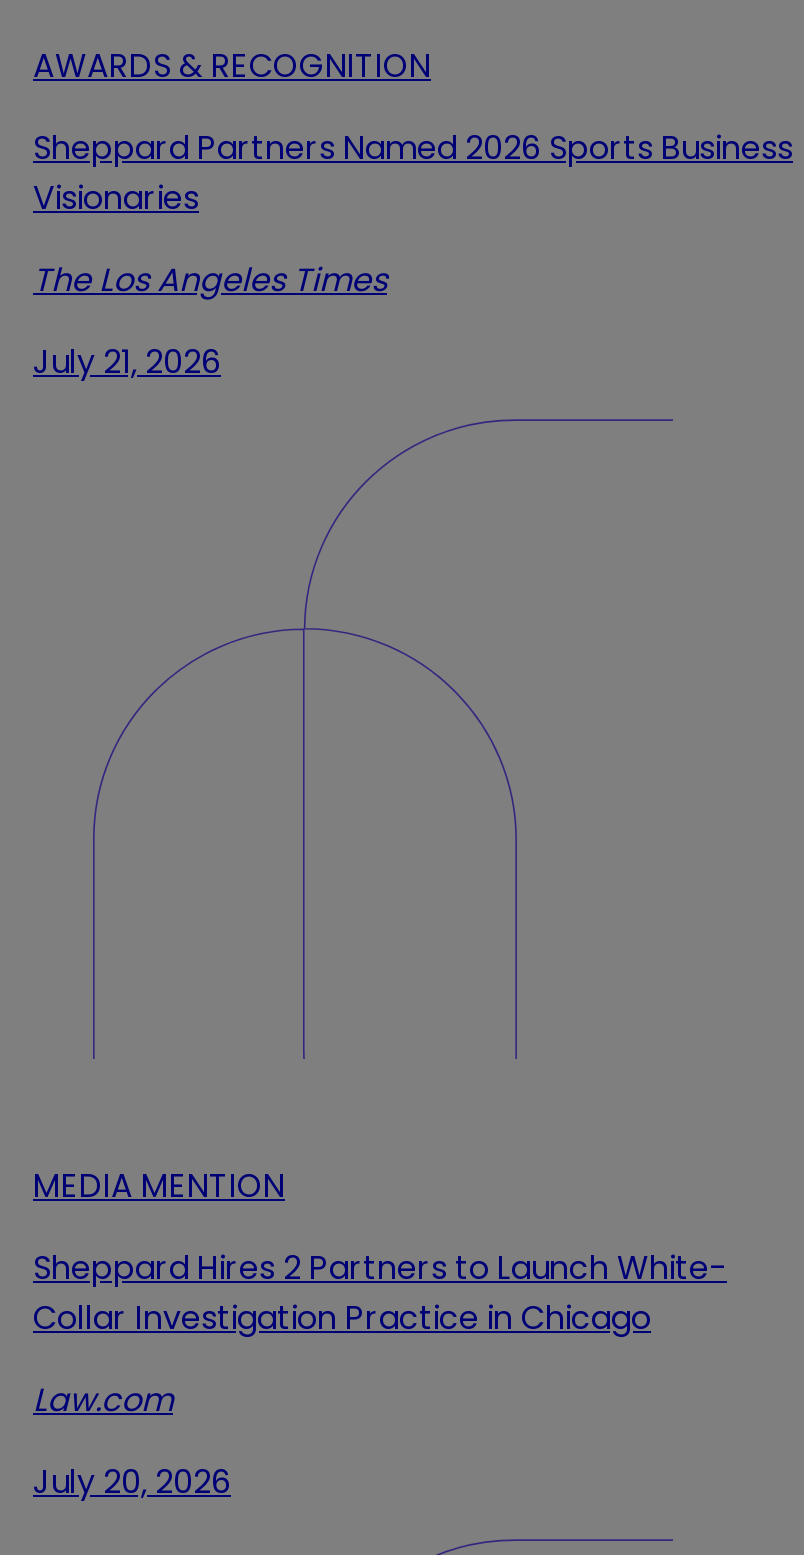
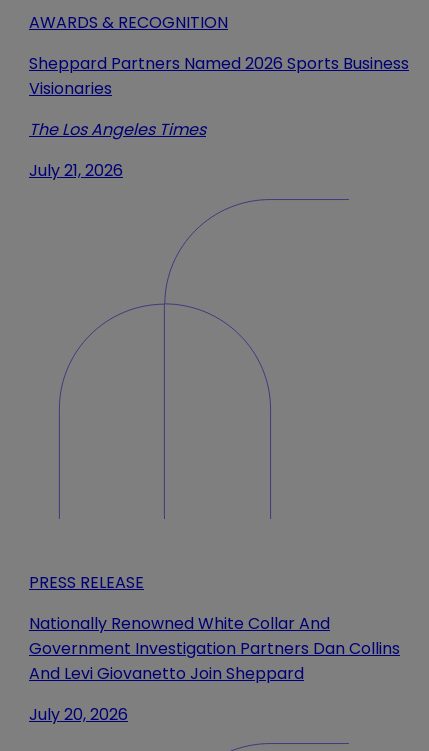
[33,1163,727,1423] MEDIA MENTION | Sheppard Hires 2 Partners to Launch White- | Collar Investigation Practice in Chicago | Law.com -> [29,571,400,685] PRESS RELEASE | Nationally Renowned White Collar And | Government Investigation Partners Dan Collins | And Levi Giovanetto Join Sheppard

